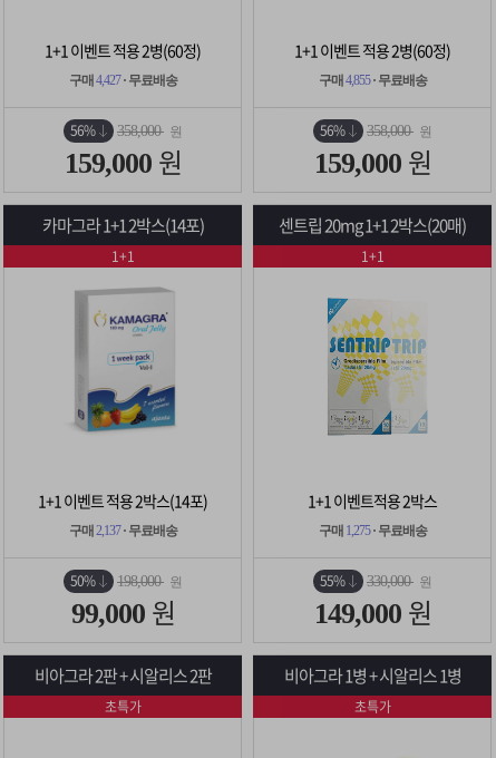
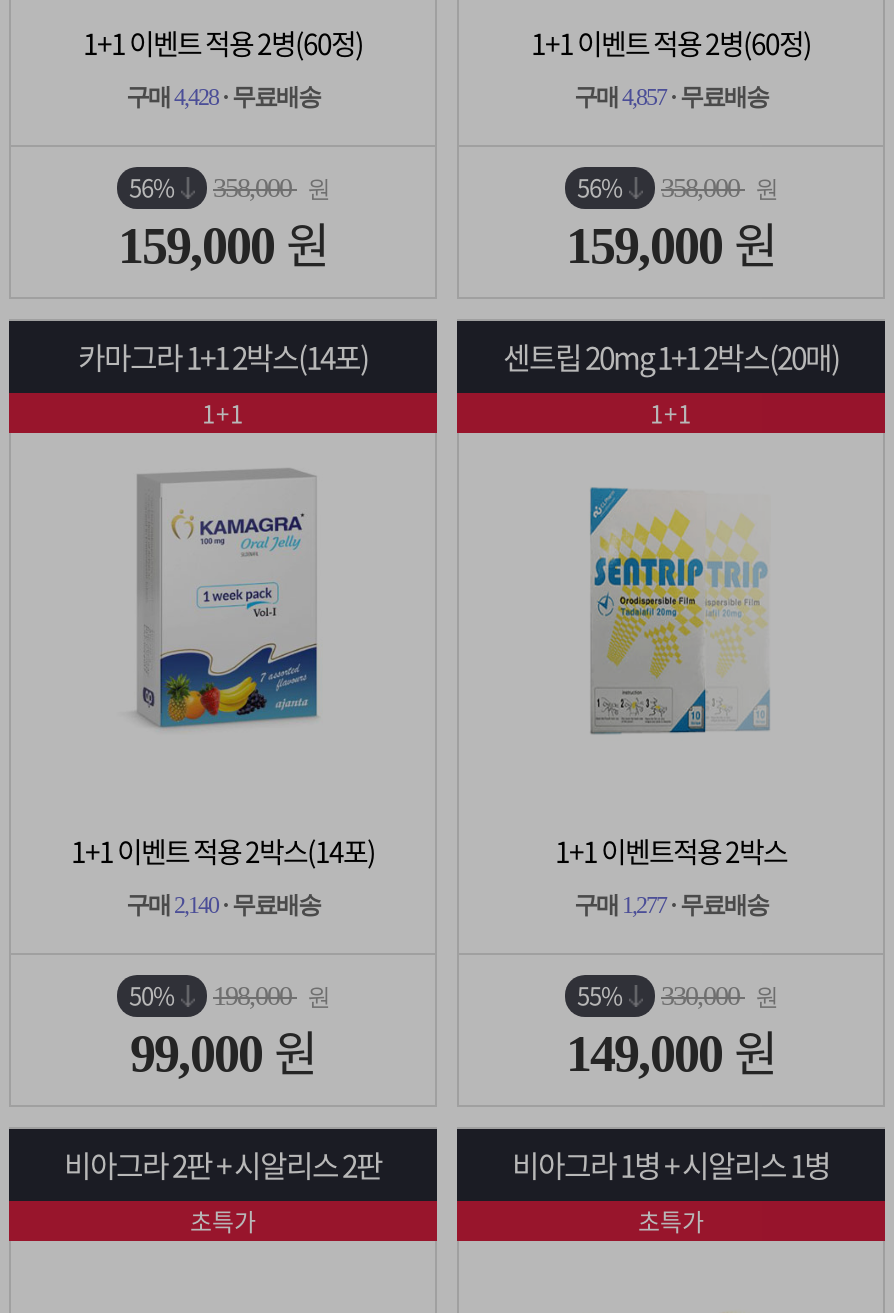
[69,72,177,88] 구매4,427 · 무료배송 -> [126,83,320,111] 구매4,428 · 무료배송
[318,72,426,88] 구매4,855 · 무료배송 -> [574,83,768,111] 구매4,857 · 무료배송
[69,523,177,538] 구매 2,137 · 무료배송 -> [126,891,320,919] 구매 2,140 · 무료배송
[318,523,426,538] 구매 1,275 · 무료배송 -> [574,891,768,919] 구매 1,277 · 무료배송

